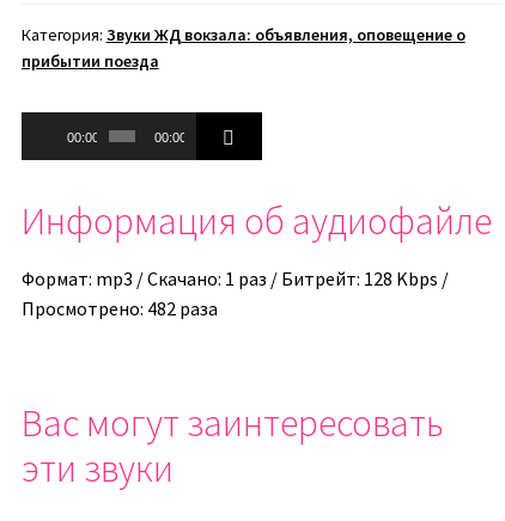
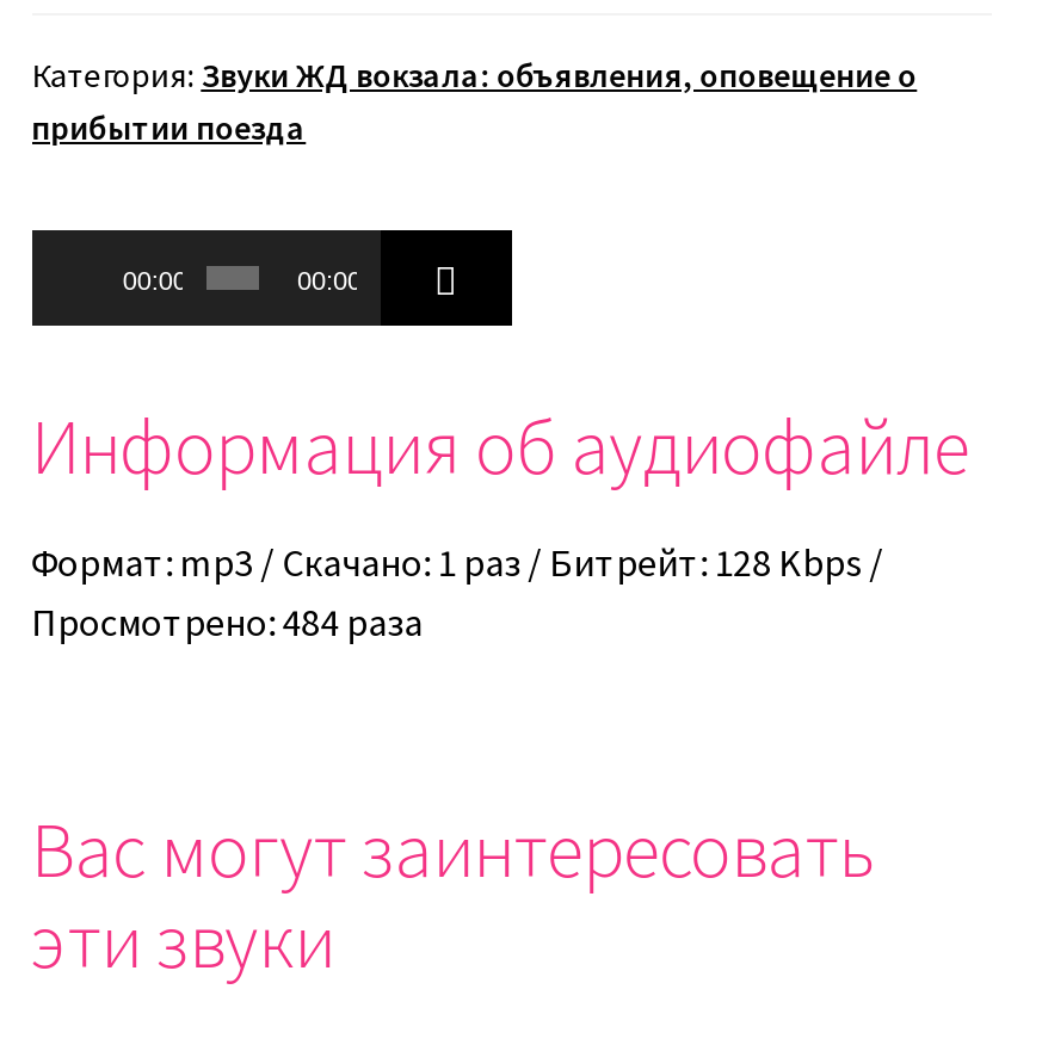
[21,296,217,320] Просмотрено: 482 раза -> [31,597,423,645] Просмотрено: 484 раза

